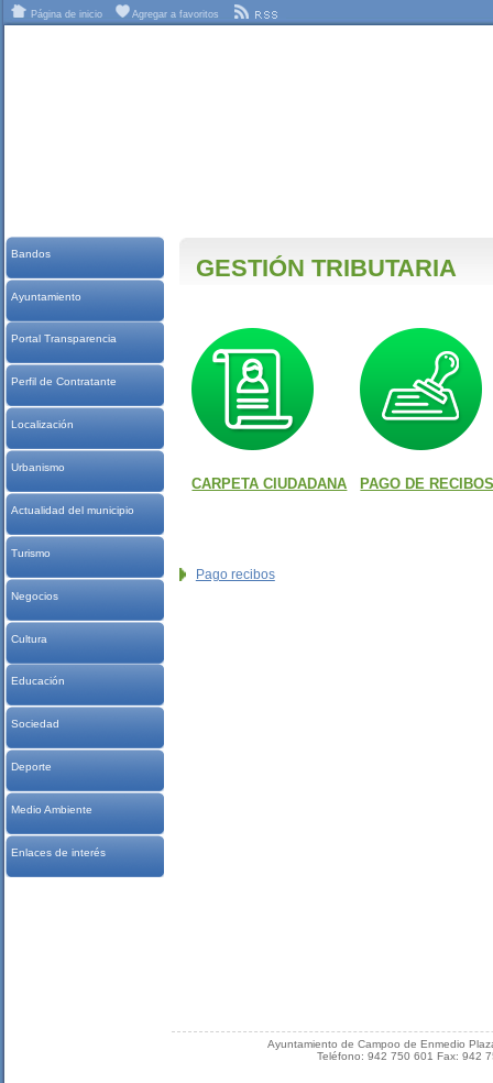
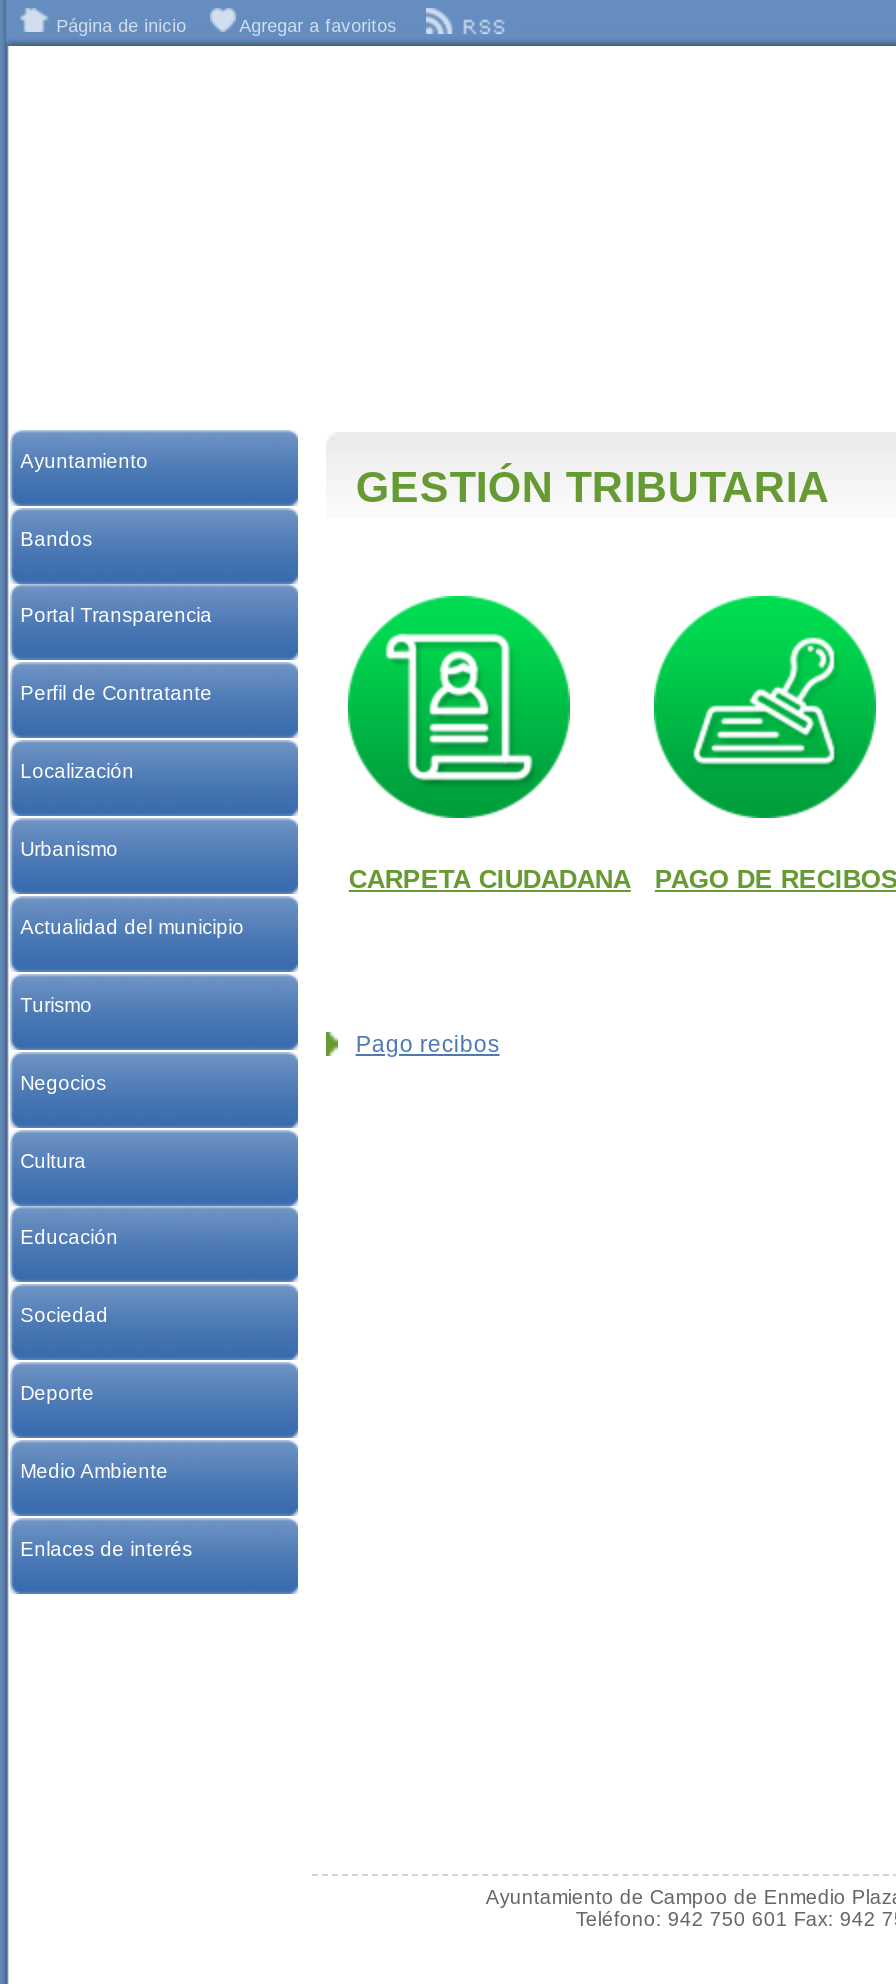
moved [11,247,51,259] -> [20,527,92,549]: Bandos
moved [11,290,82,302] -> [20,449,148,471]: Ayuntamiento

